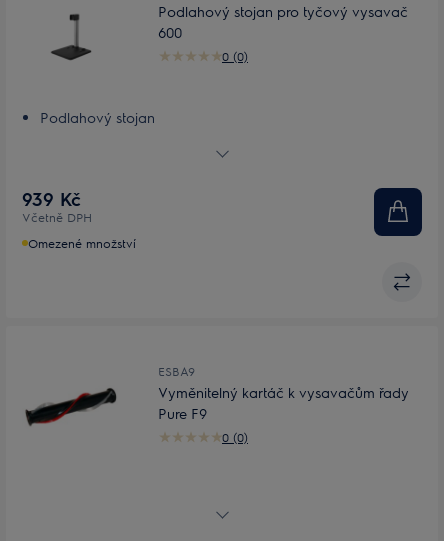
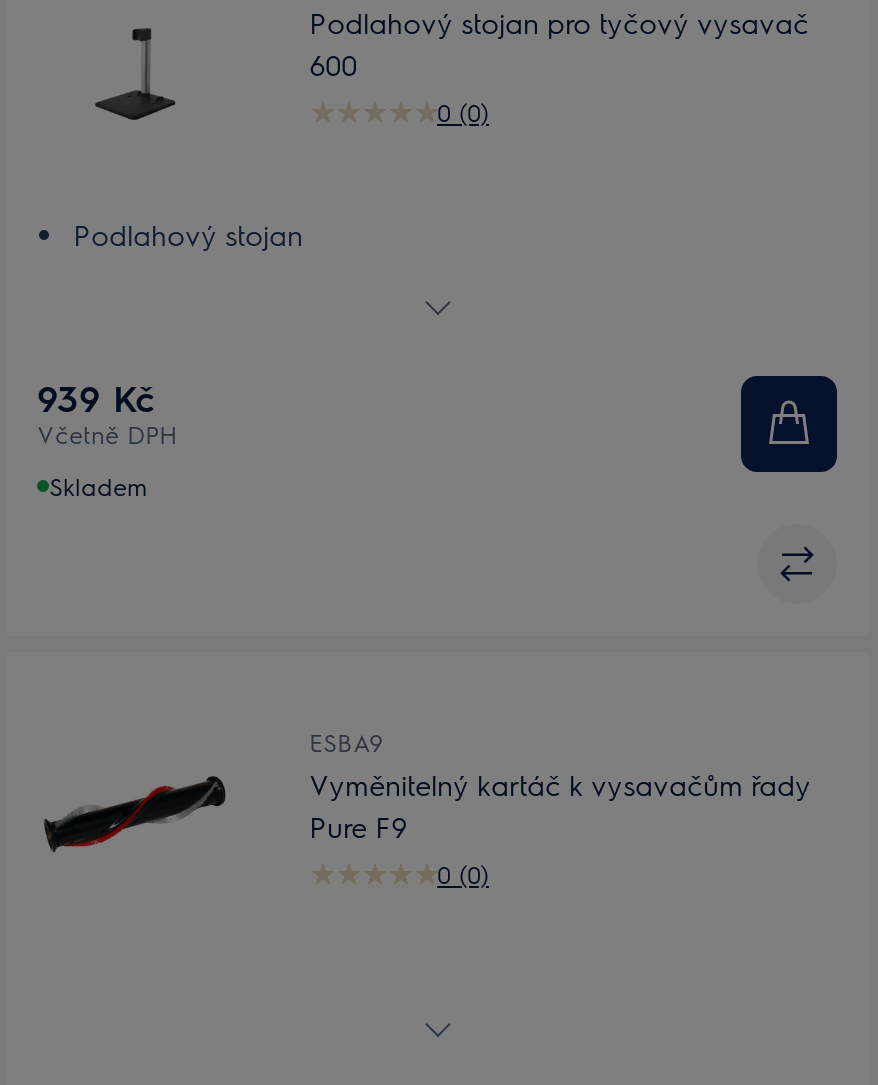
[28,235,136,251] Omezené množství -> [49,470,147,502] Skladem

